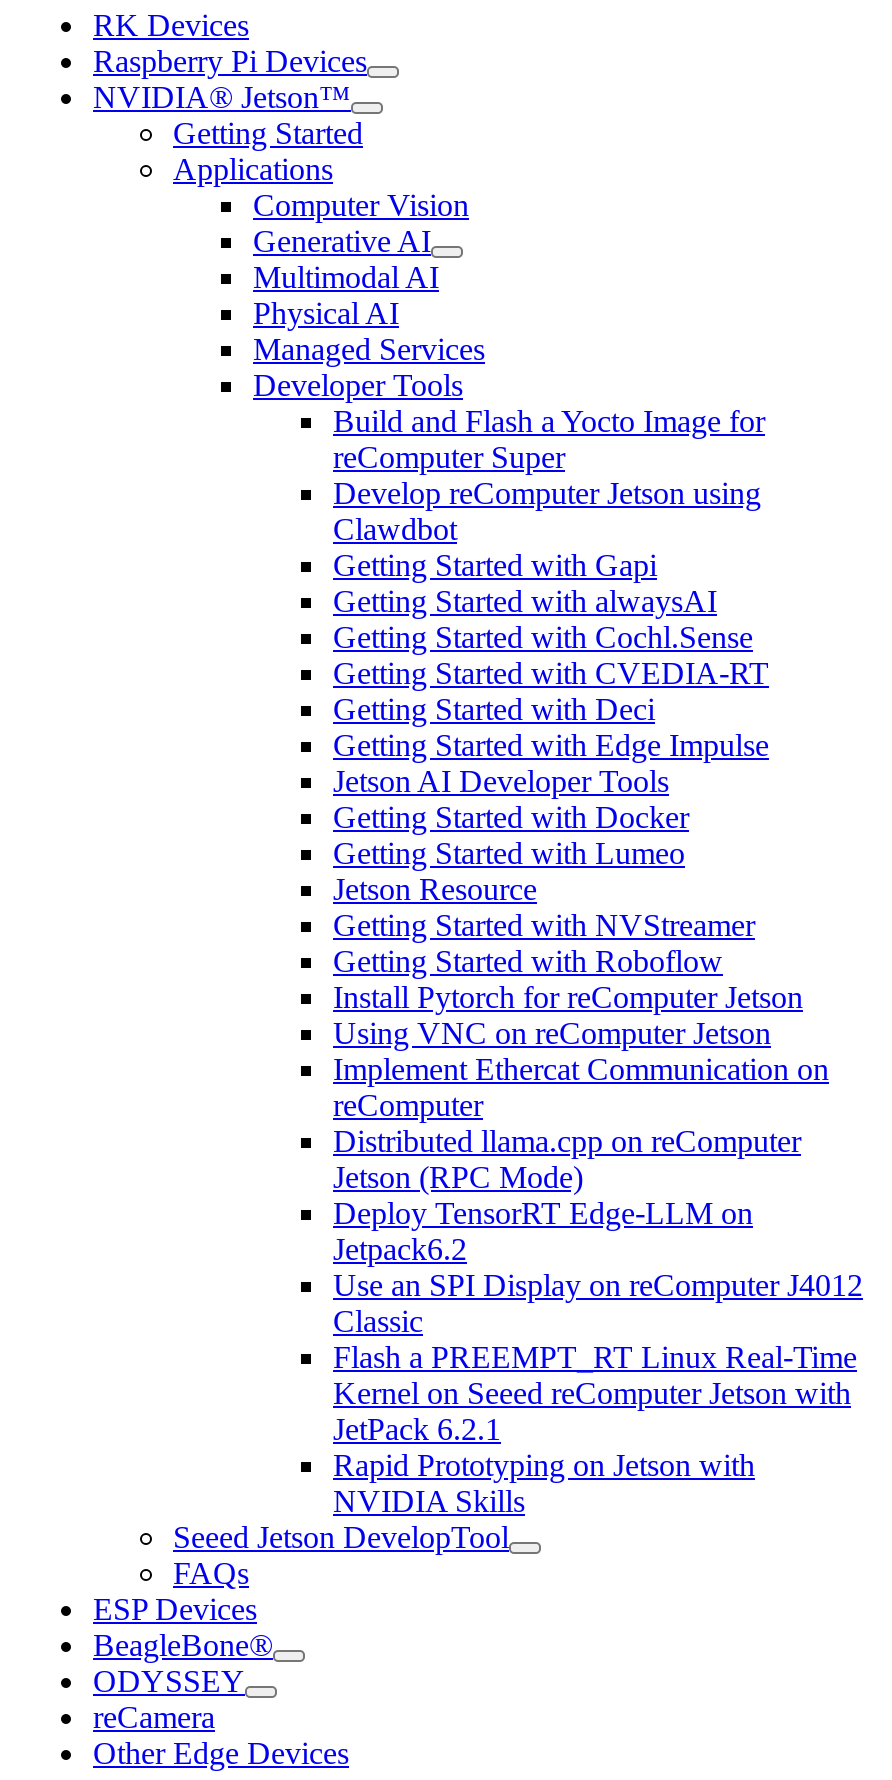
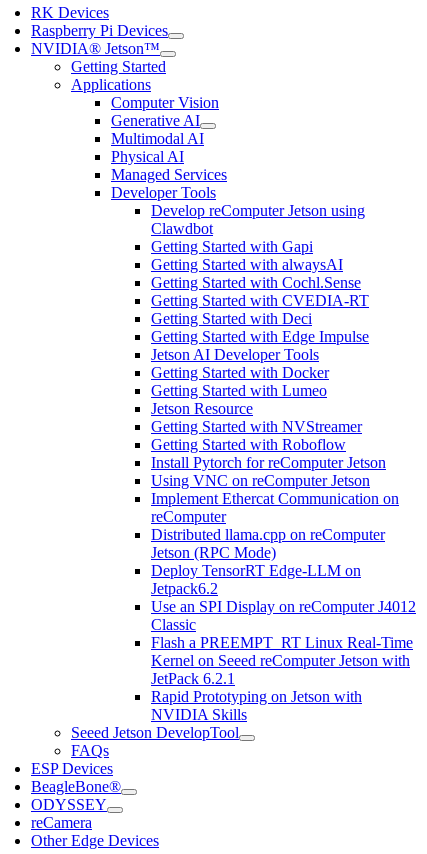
[333,404,765,474] Build and Flash a Yocto Image for | reComputer Super -> none

